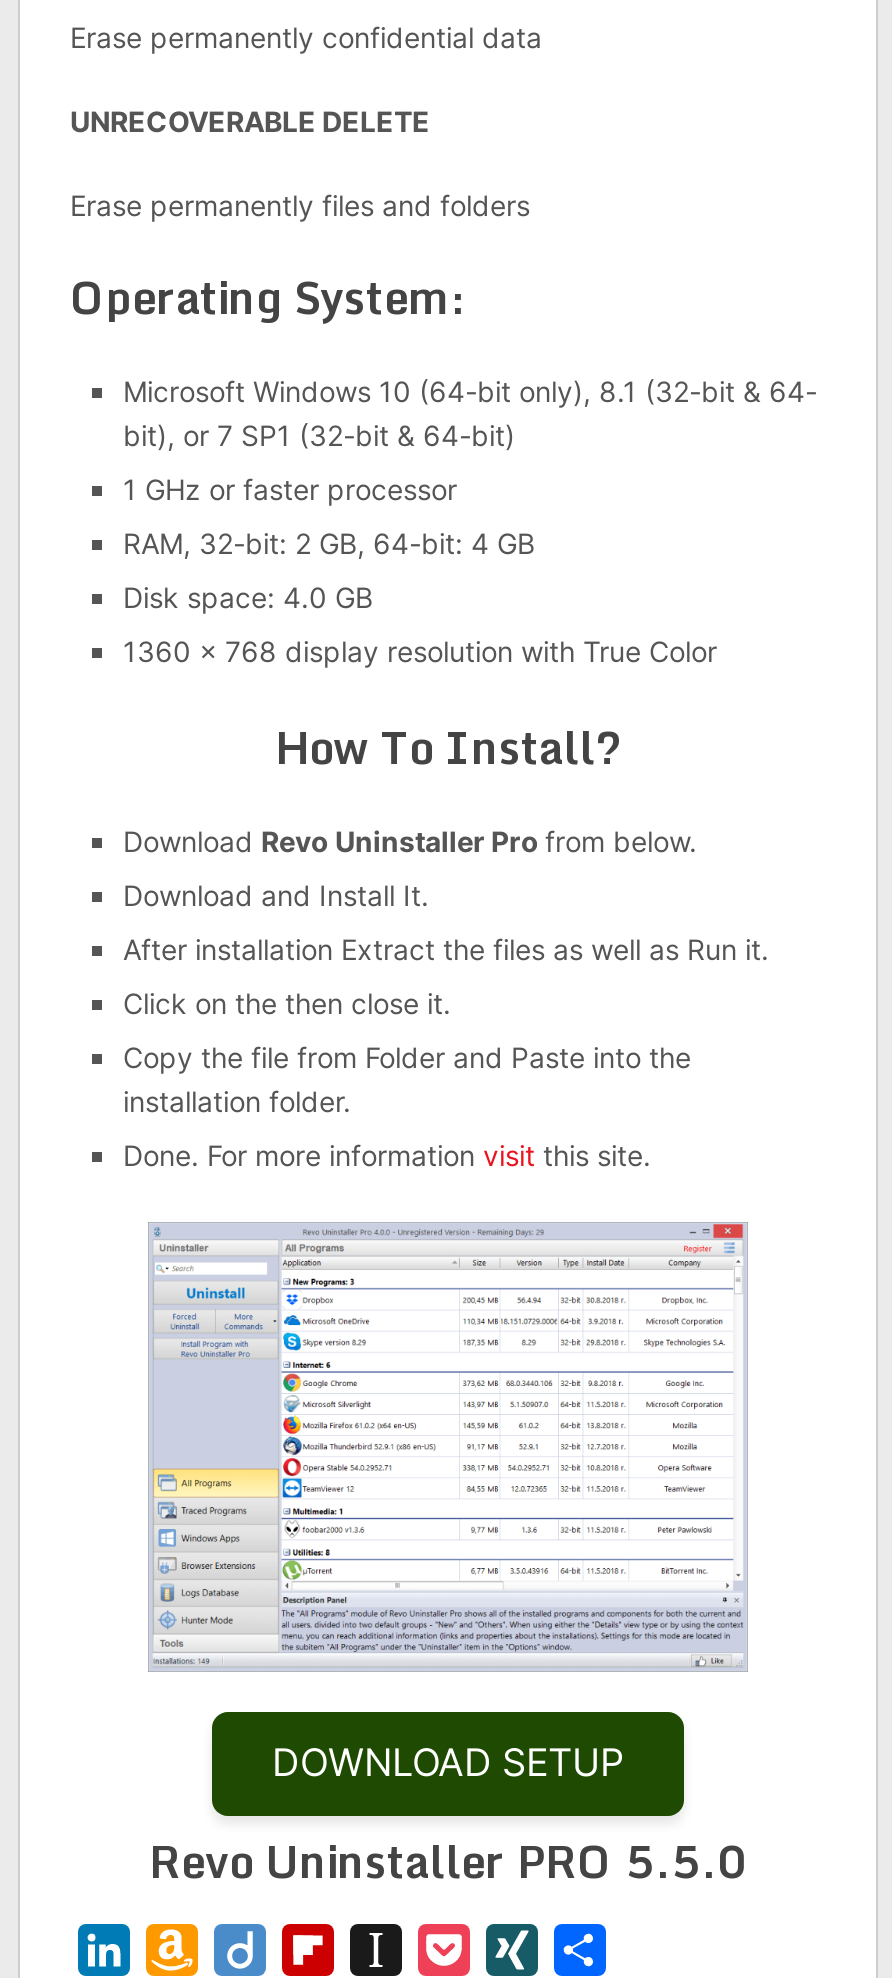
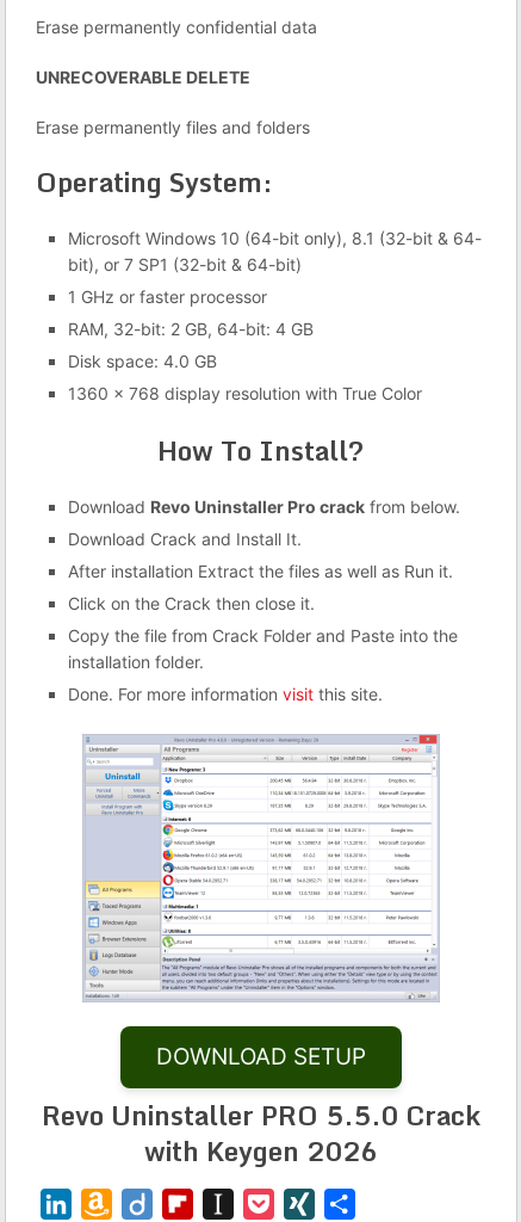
[123,823,697,857] Download Revo Uninstaller Pro from below. -> [67,496,460,517] Download Revo Uninstaller Pro crack from below.
[123,877,429,911] Download and Install It. -> [67,529,301,549] Download Crack and Install It.
[123,985,451,1019] Click on the then close it. -> [67,593,314,613] Click on the Crack then close it.
[123,1039,691,1073] Copy the file from Folder and Paste into the -> [67,625,457,646] Copy the file from Crack Folder and Paste into the
[149,1825,747,1895] Revo Uninstaller PRO 5.5.0 -> [42,1094,480,1172] Revo Uninstaller PRO 5.5.0 Crack | with Keygen 2026

